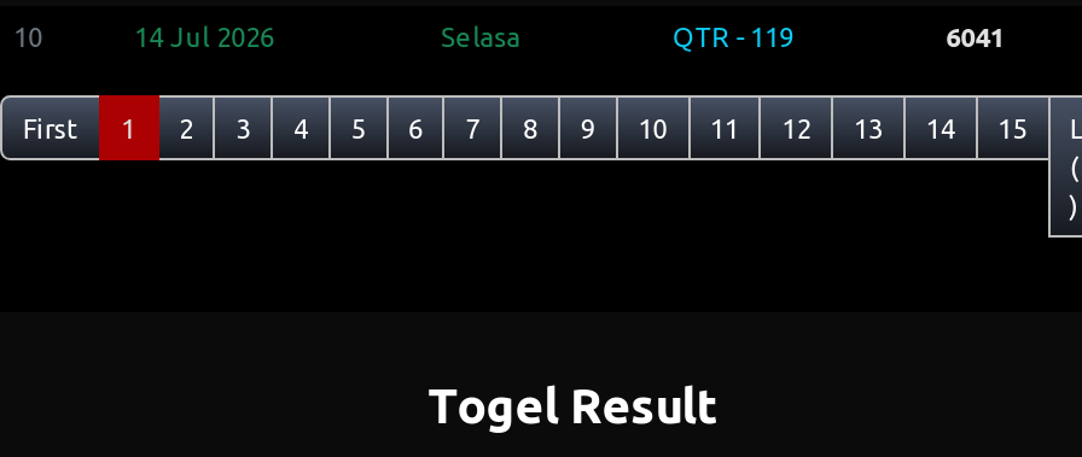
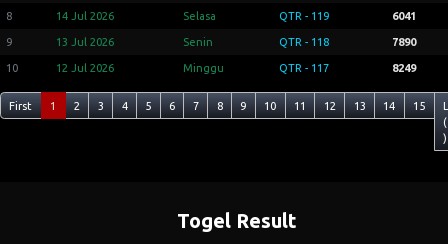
[14,23,43,52] 10 -> [6,10,12,22] 8
none -> [6,36,416,74] 9 | 13 Jul 2026 | Senin | QTR - 118 | 7890 | 10 | 12 Jul 2026 | Minggu | QTR - 117 | 8249

